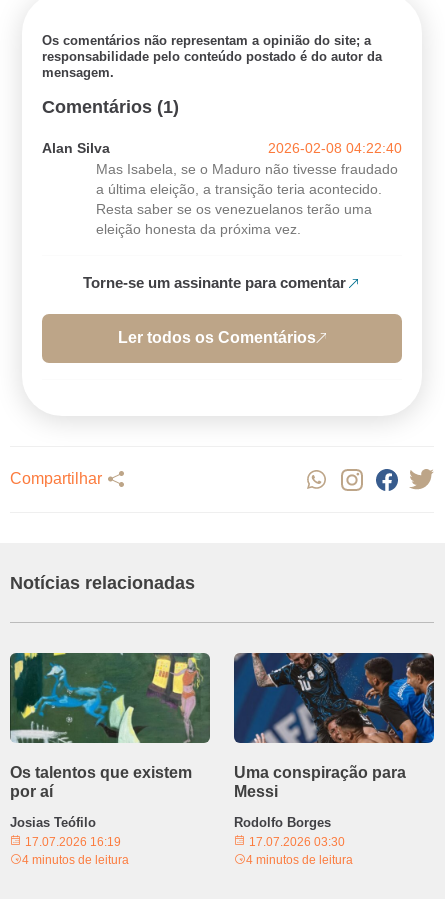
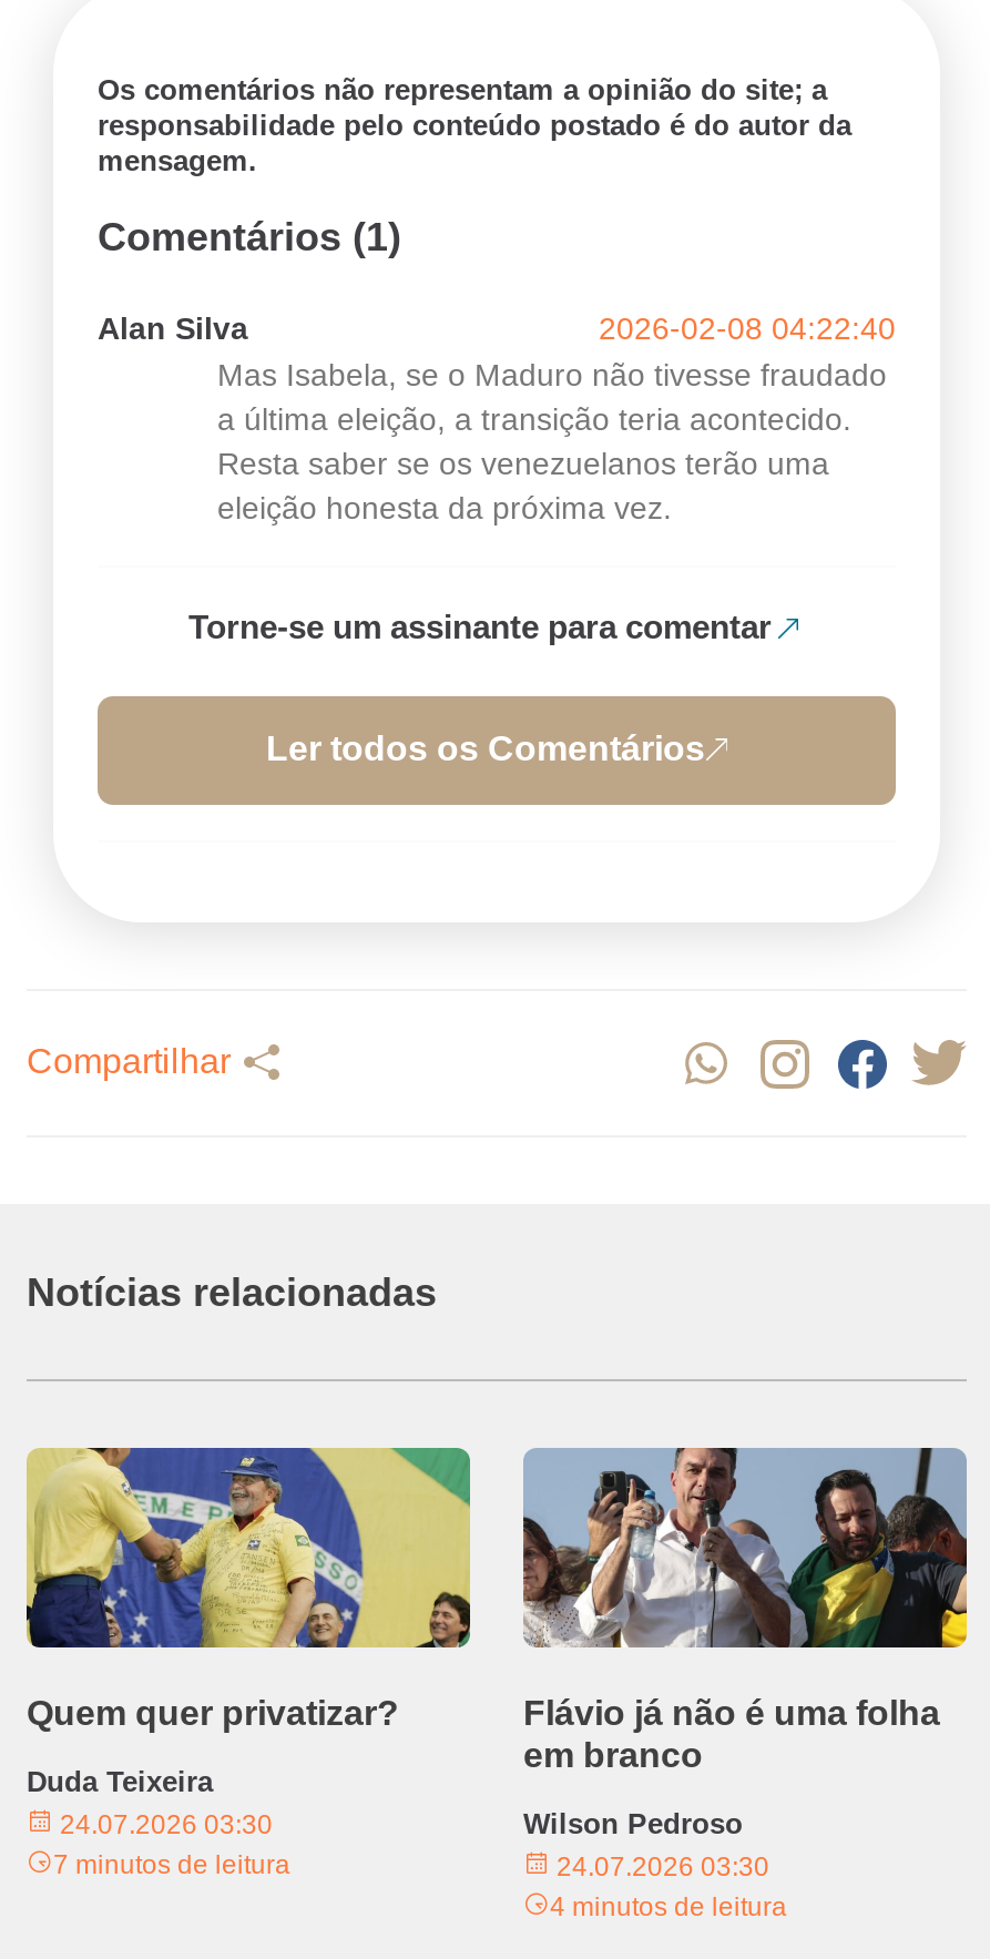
[9,652,211,800] [image] | Os talentos que existem | por aí -> [24,1446,472,1731] [image] | Quem quer privatizar?
[233,652,435,800] [image] | Uma conspiração para | Messi -> [521,1446,969,1773] [image] | Flávio já não é uma folha | em branco
[10,815,129,867] Josias Teófilo | 17.07.2026 16:19 | 4 minutos de leitura -> [27,1765,290,1880] Duda Teixeira | 24.07.2026 03:30 | 7 minutos de leitura
[234,815,345,849] Rodolfo Borges | 17.07.2026 03:30 -> [523,1807,769,1882] Wilson Pedroso | 24.07.2026 03:30

